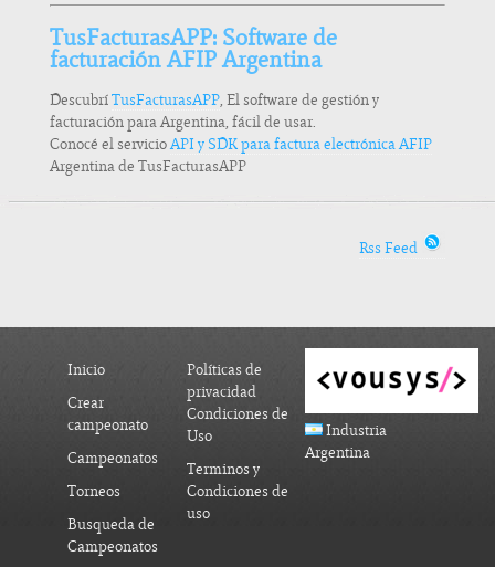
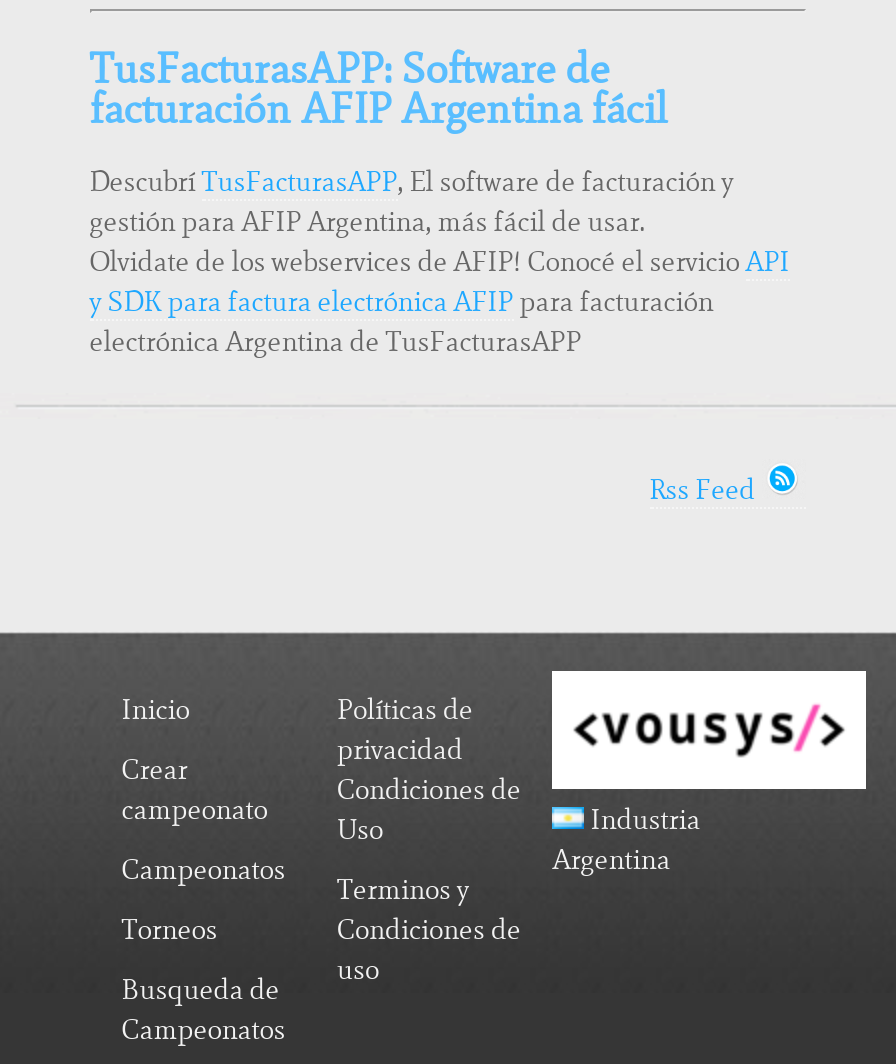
[49,45,321,74] facturación AFIP Argentina -> [90,83,668,135] facturación AFIP Argentina fácil
[49,91,432,176] Descubrí TusFacturasAPP, El software de gestión y | facturación para Argentina, fácil de usar. | Conocé el servicio API y SDK para factura electrónica AFIP | Argentina de TusFacturasAPP -> [90,166,790,360] Descubrí TusFacturasAPP, El software de facturación y | gestión para AFIP Argentina, más fácil de usar. | Olvidate de los webservices de AFIP! Conocé el servicio API | y SDK para factura electrónica AFIP para facturación | electrónica Argentina de TusFacturasAPP

